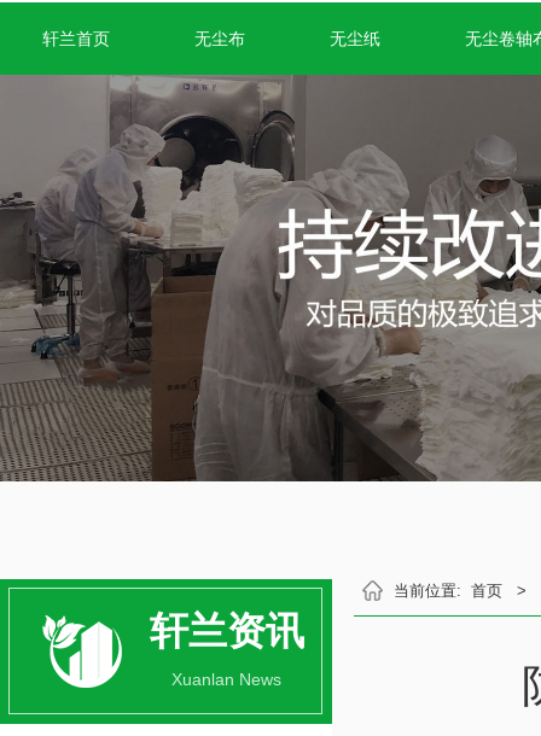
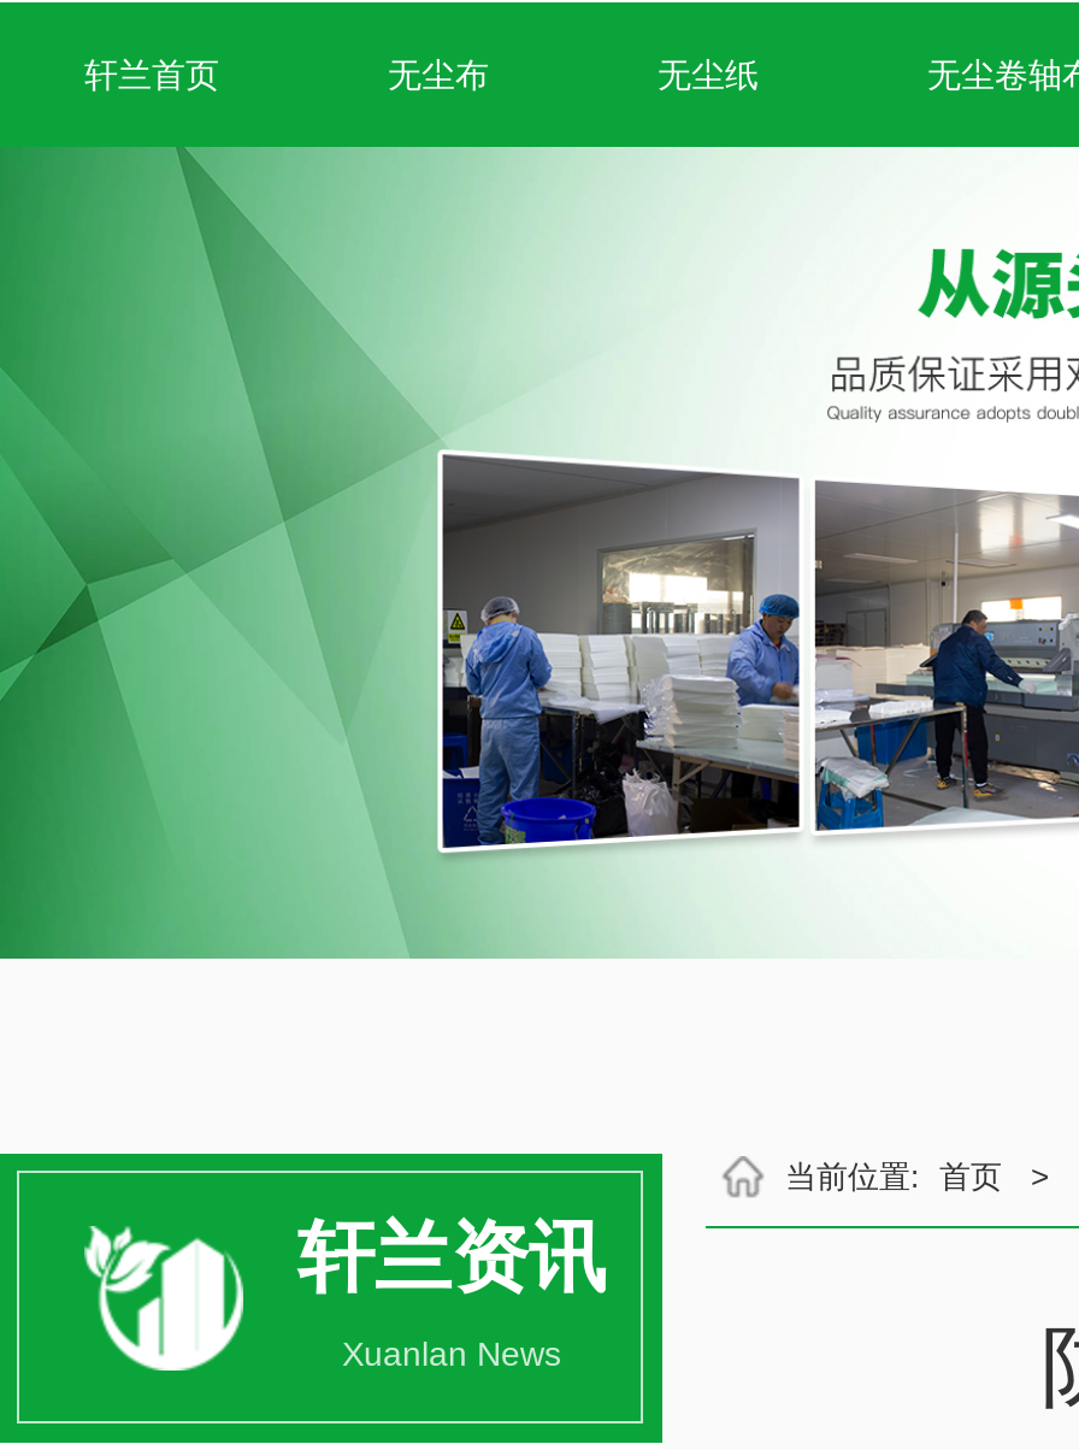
[4,75,537,483] [image] -> [7,145,1072,961] [image]

